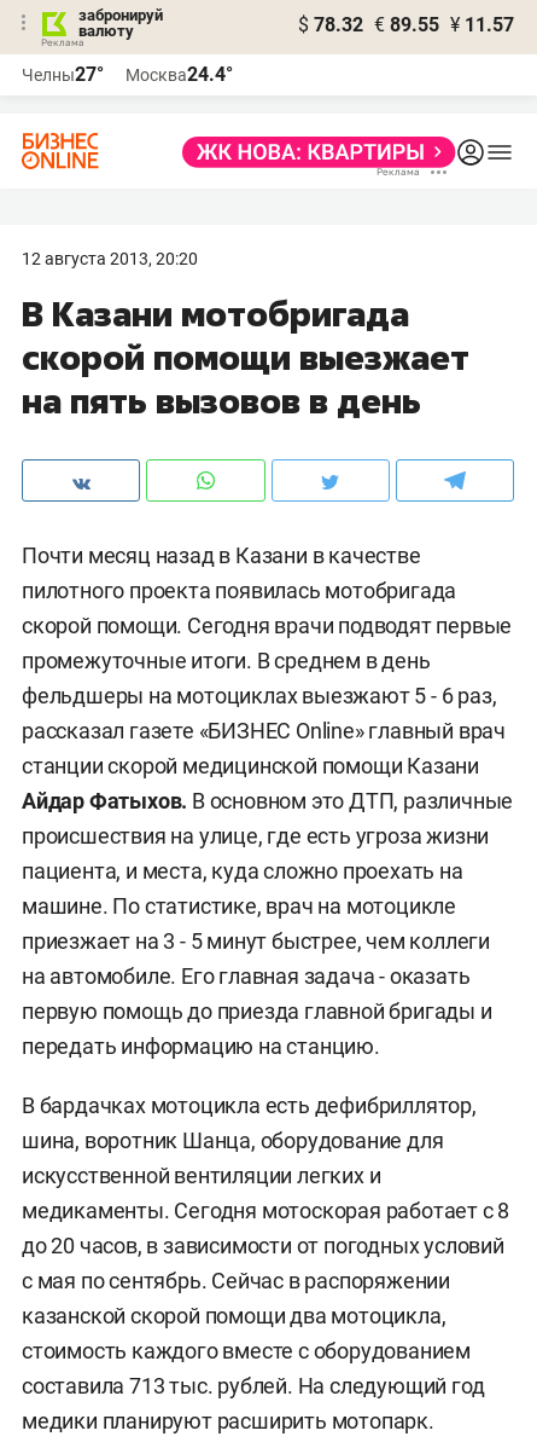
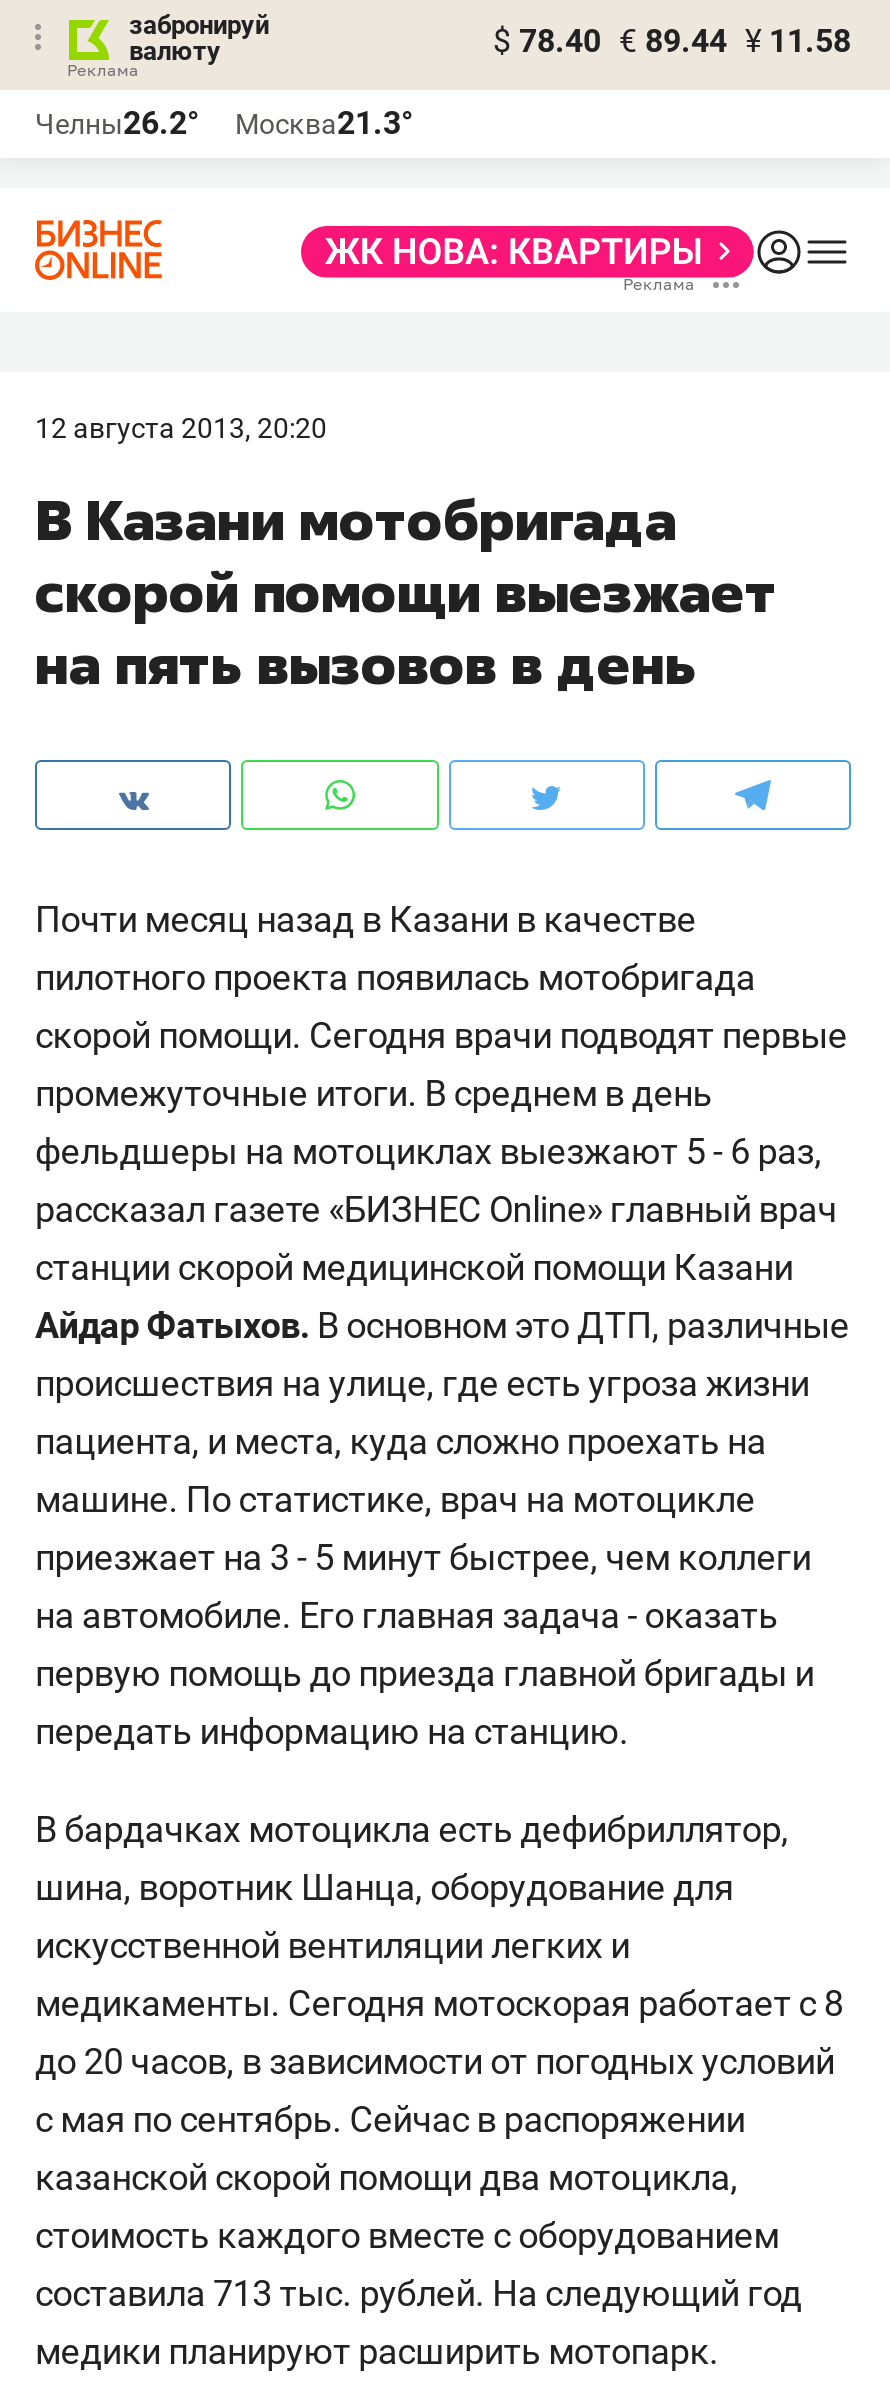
[298,13,514,36] $ 78.32 € 89.55 ¥ 11.57 -> [493,22,851,60] $ 78.40 € 89.44 ¥ 11.58
[22,63,104,86] Челны27° -> [35,104,199,142] Челны26.2°
[126,63,233,86] Москва24.4° -> [235,104,413,142] Москва21.3°

